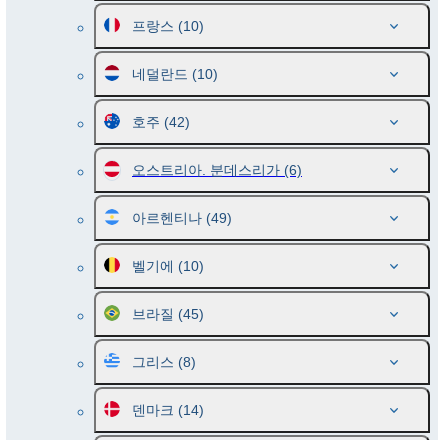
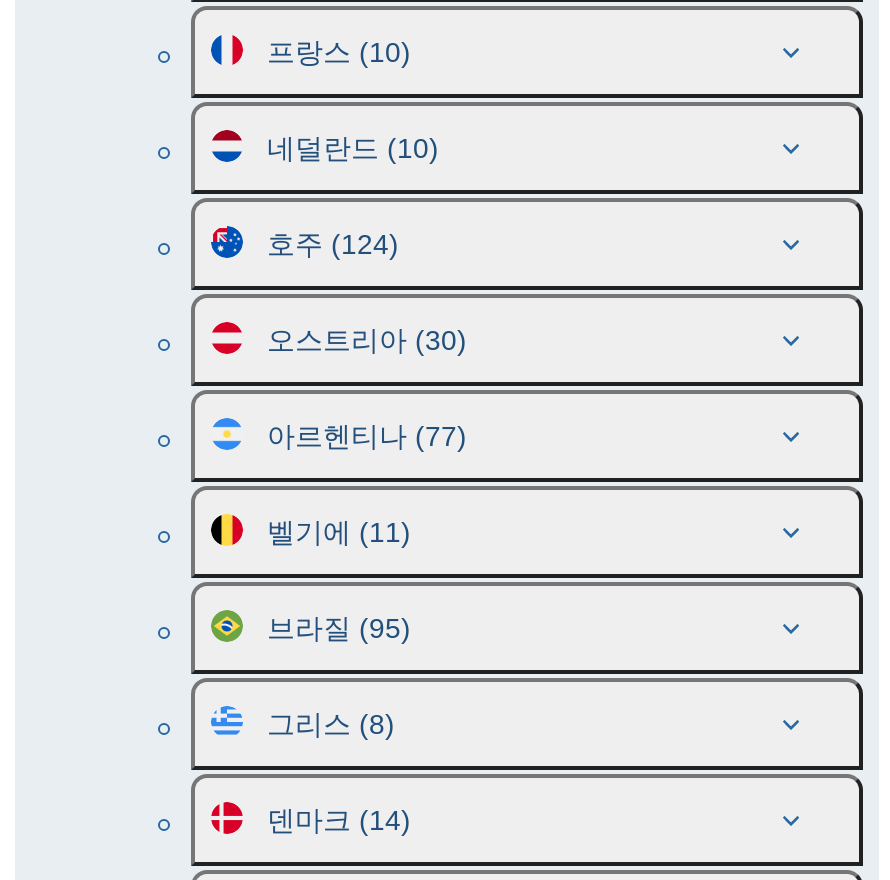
[132,114,190,130] 호주 (42) -> [267,228,399,260] 호주 (124)
[132,162,302,178] 오스트리아. 분데스리가 (6) -> [267,324,467,356] 오스트리아 (30)
[132,210,232,226] 아르헨티나 (49) -> [267,420,467,452] 아르헨티나 (77)
[132,258,204,274] 벨기에 (10) -> [267,516,411,548] 벨기에 (11)
[132,306,204,322] 브라질 (45) -> [267,612,411,644] 브라질 (95)

